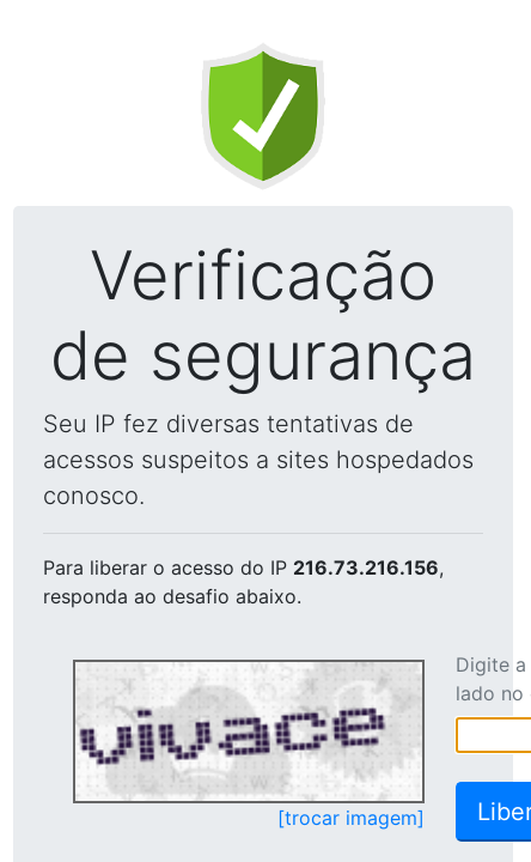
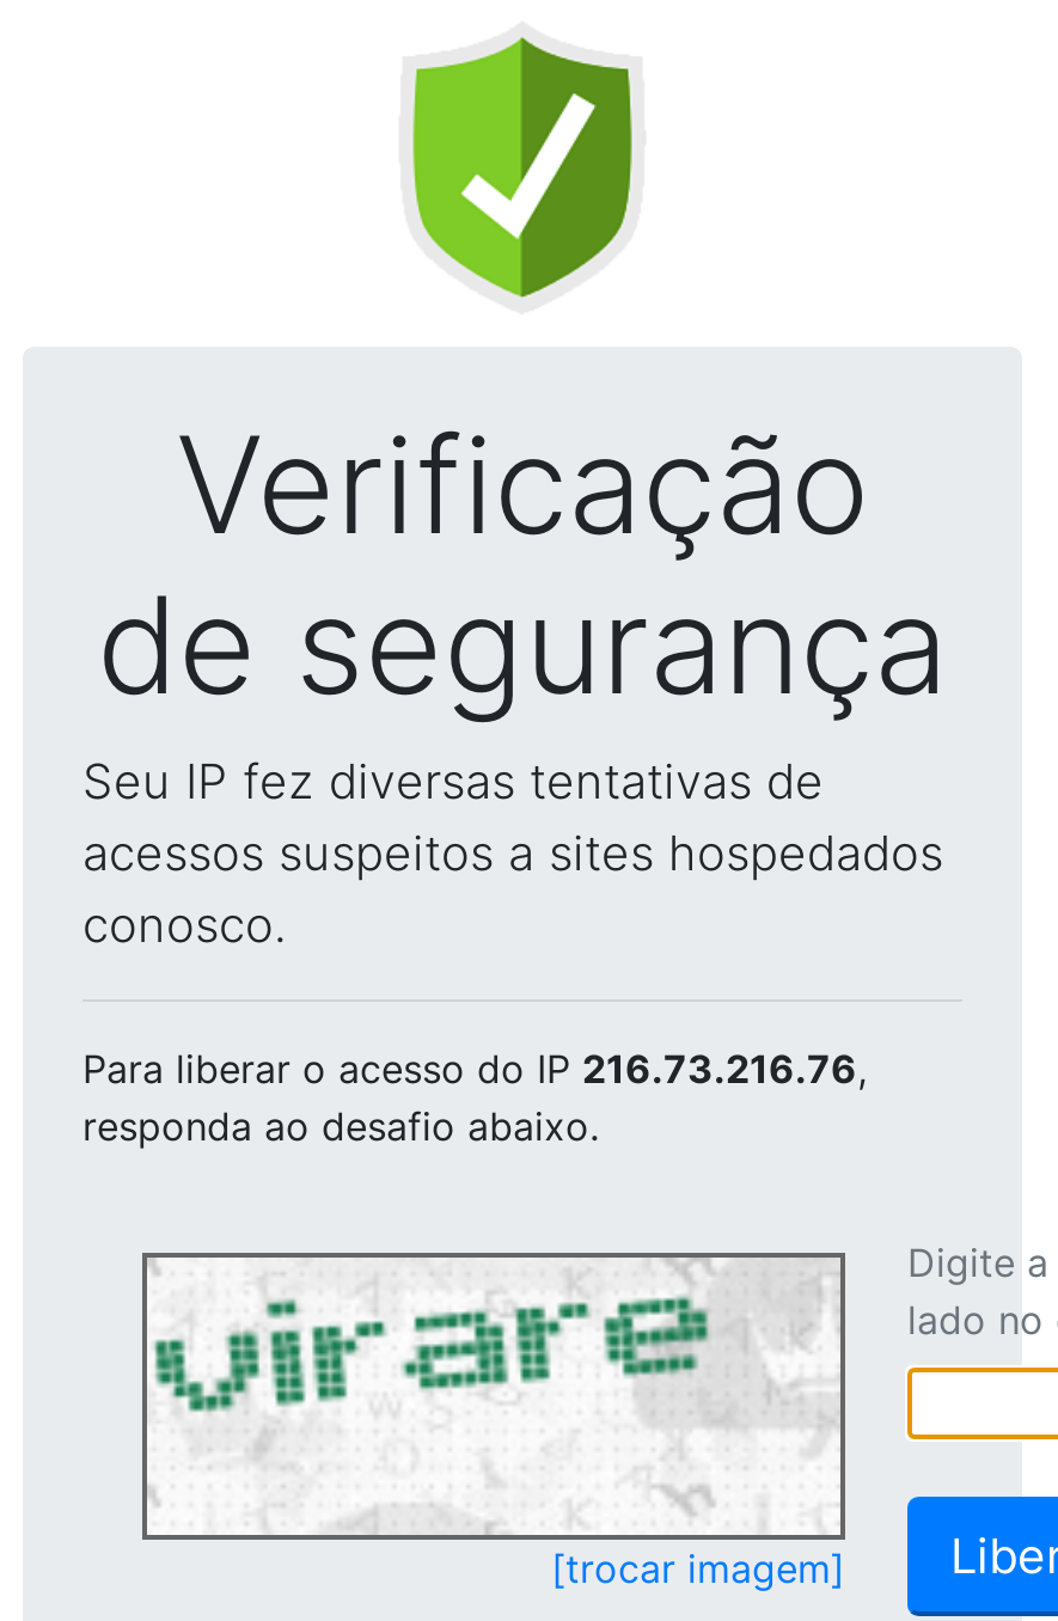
[43,556,444,579] Para liberar o acesso do IP 216.73.216.156, -> [82,1045,867,1093] Para liberar o acesso do IP 216.73.216.76,
[79,672,403,799] [image] -> [154,1277,764,1530] [image]

